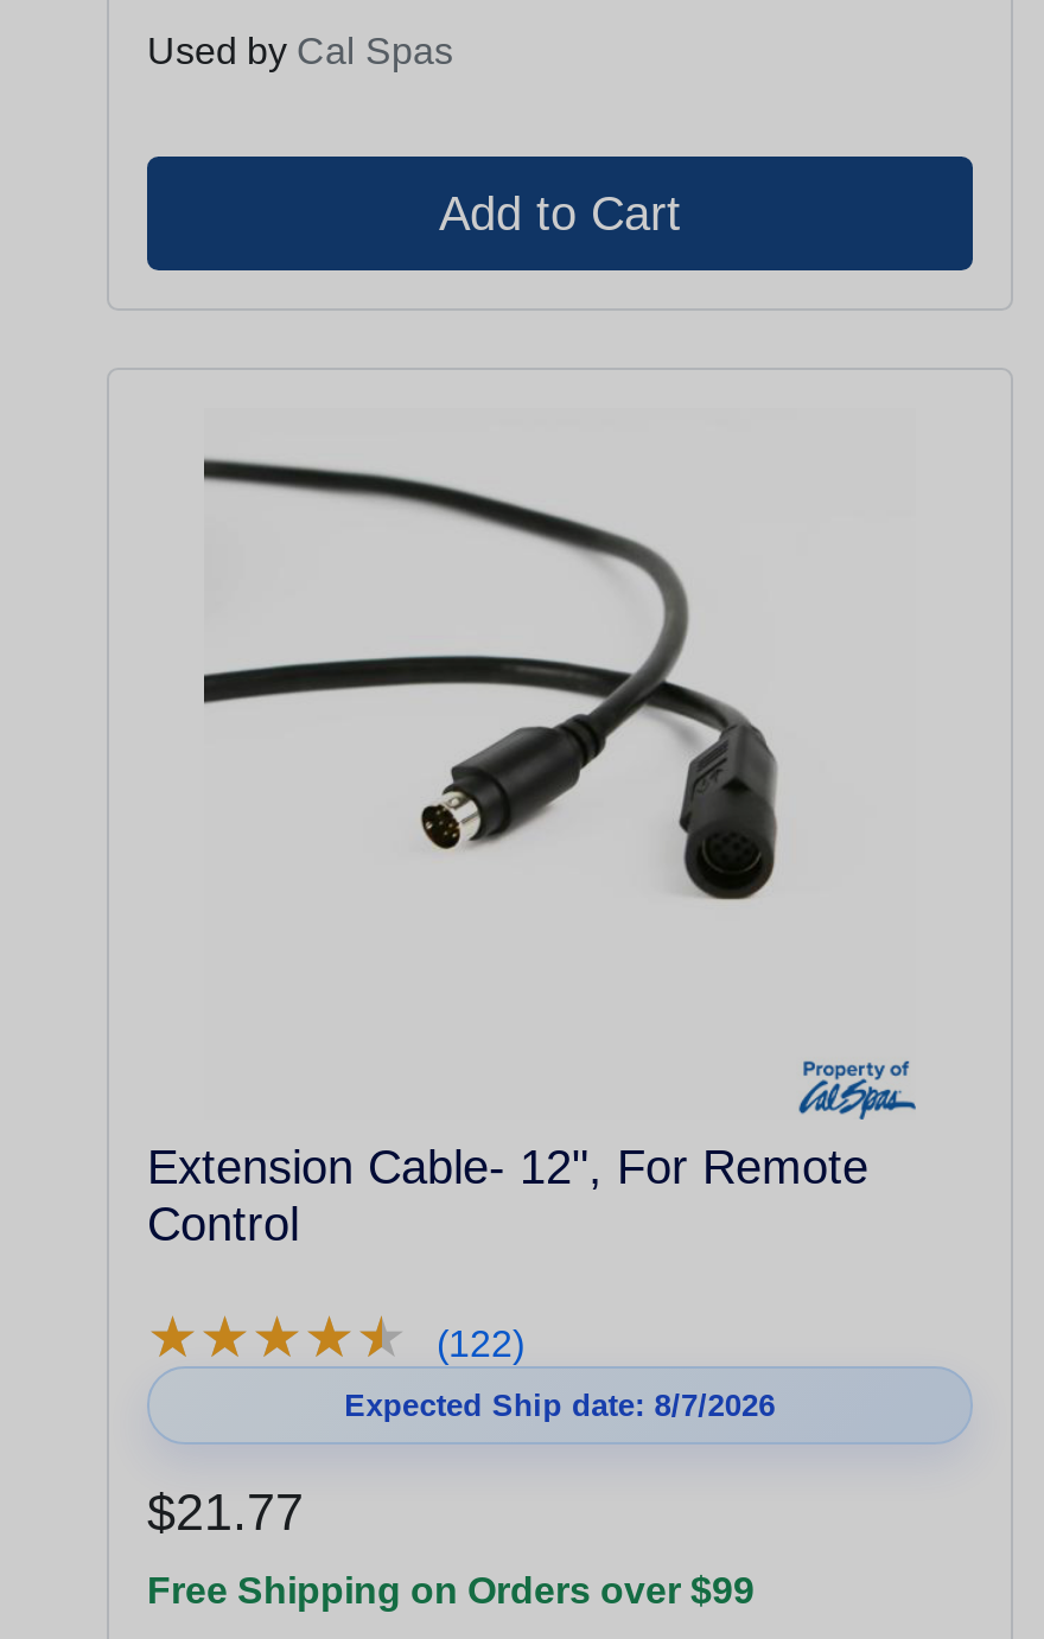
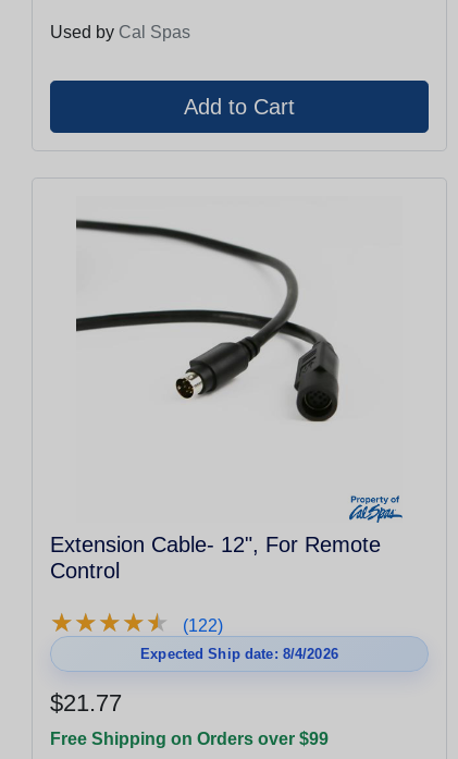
[345,1388,775,1423] Expected Ship date: 8/7/2026 -> [141,646,338,662] Expected Ship date: 8/4/2026

